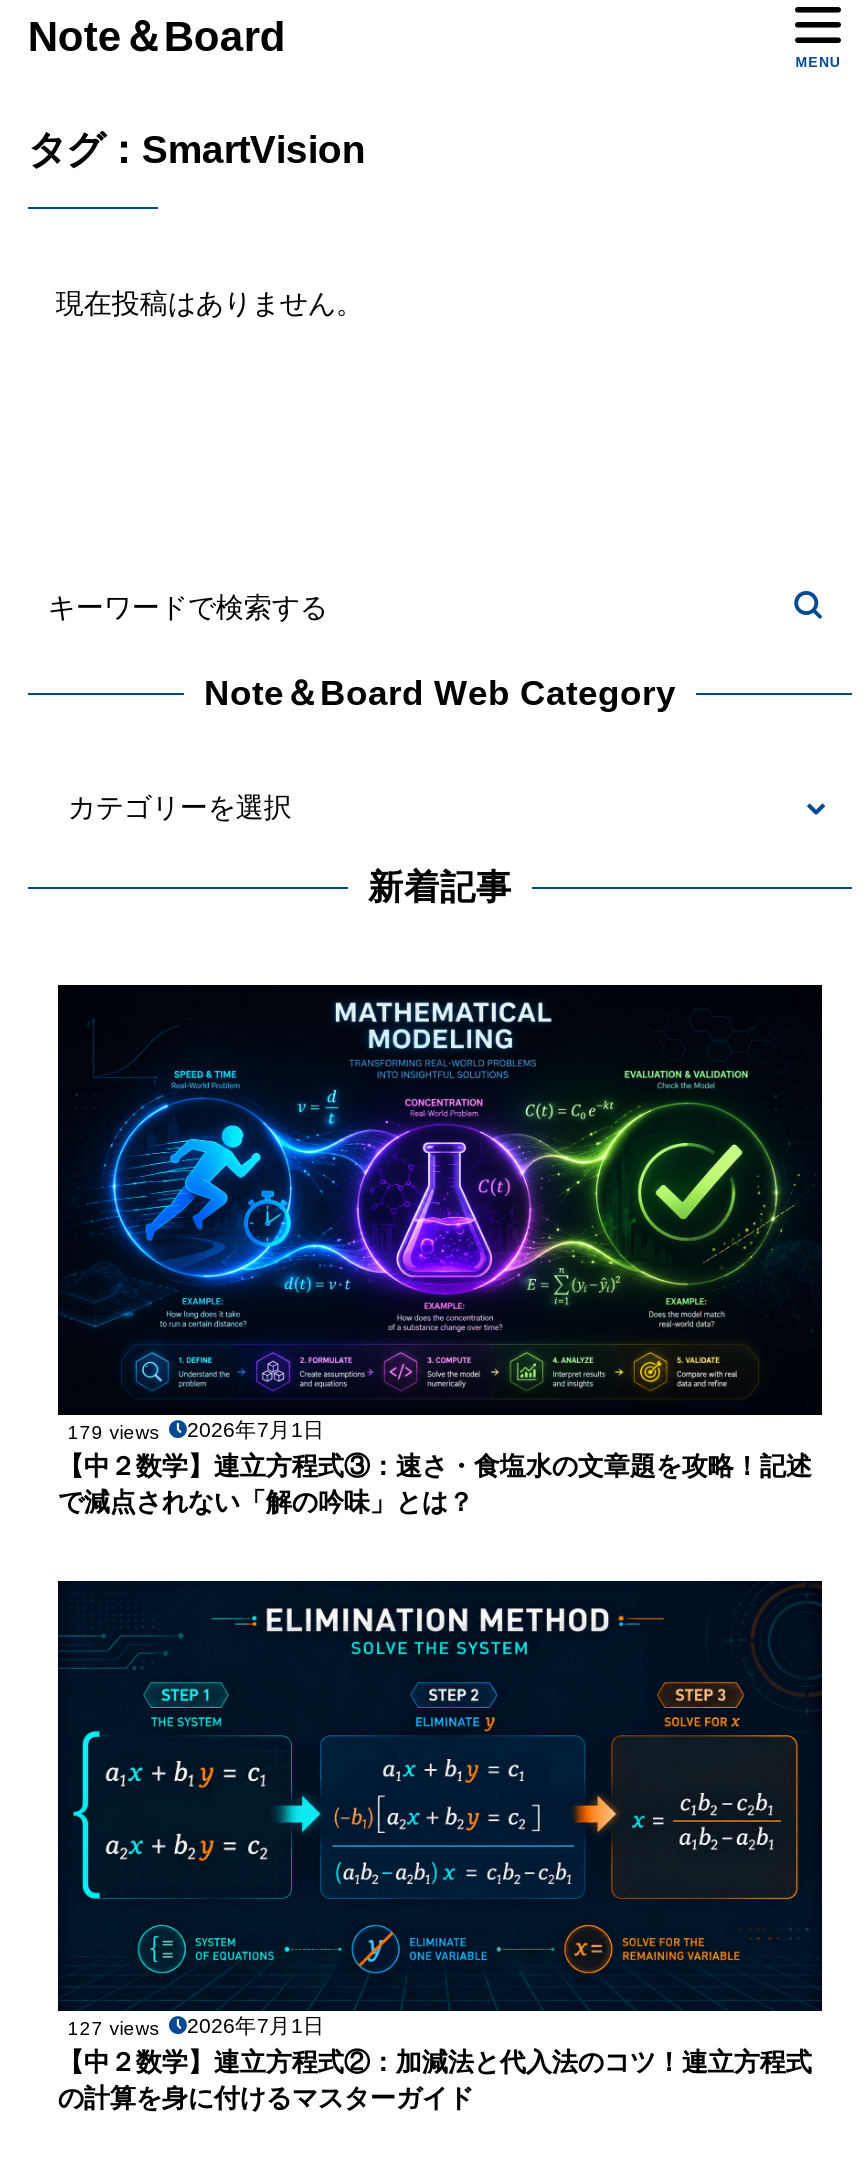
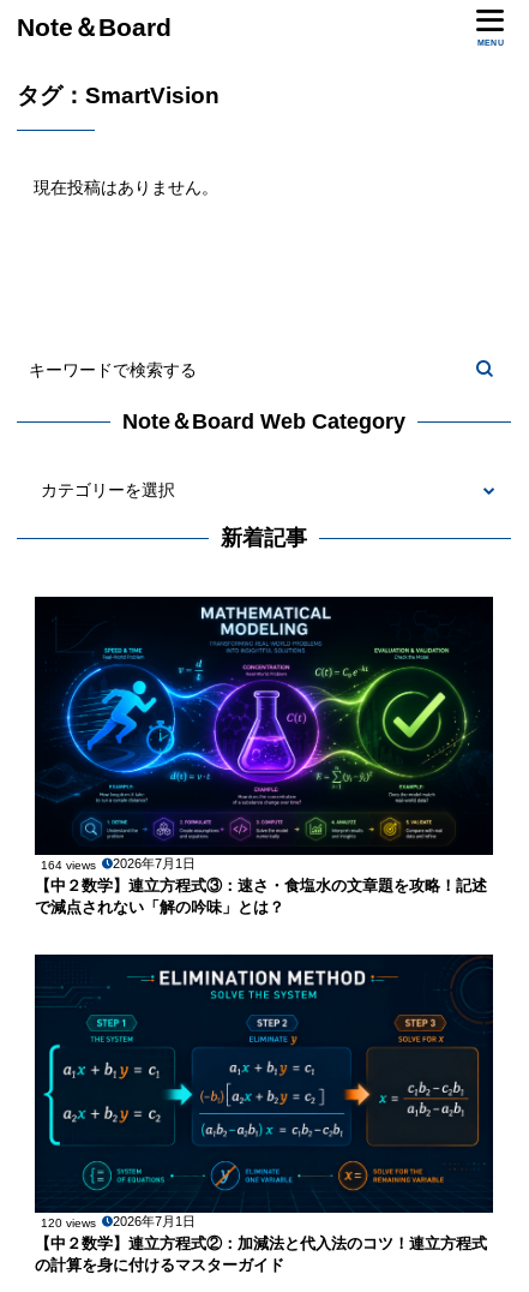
[67,1418,325,1443] 179 views 2026年7月1日 -> [40,857,195,872] 164 views 2026年7月1日
[67,2014,325,2039] 127 views 2026年7月1日 -> [40,1214,195,1229] 120 views 2026年7月1日

